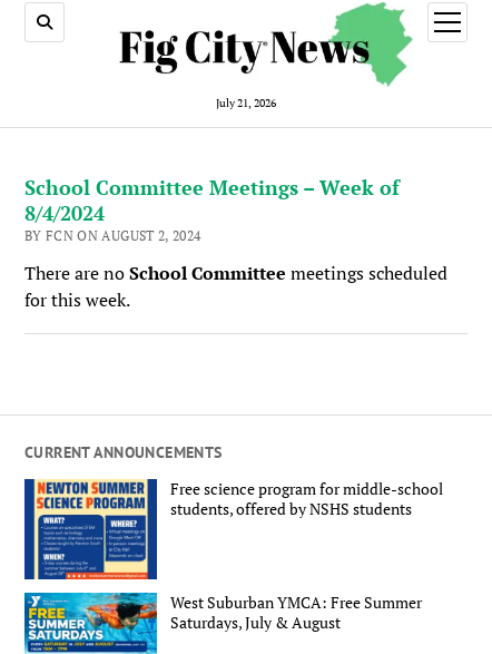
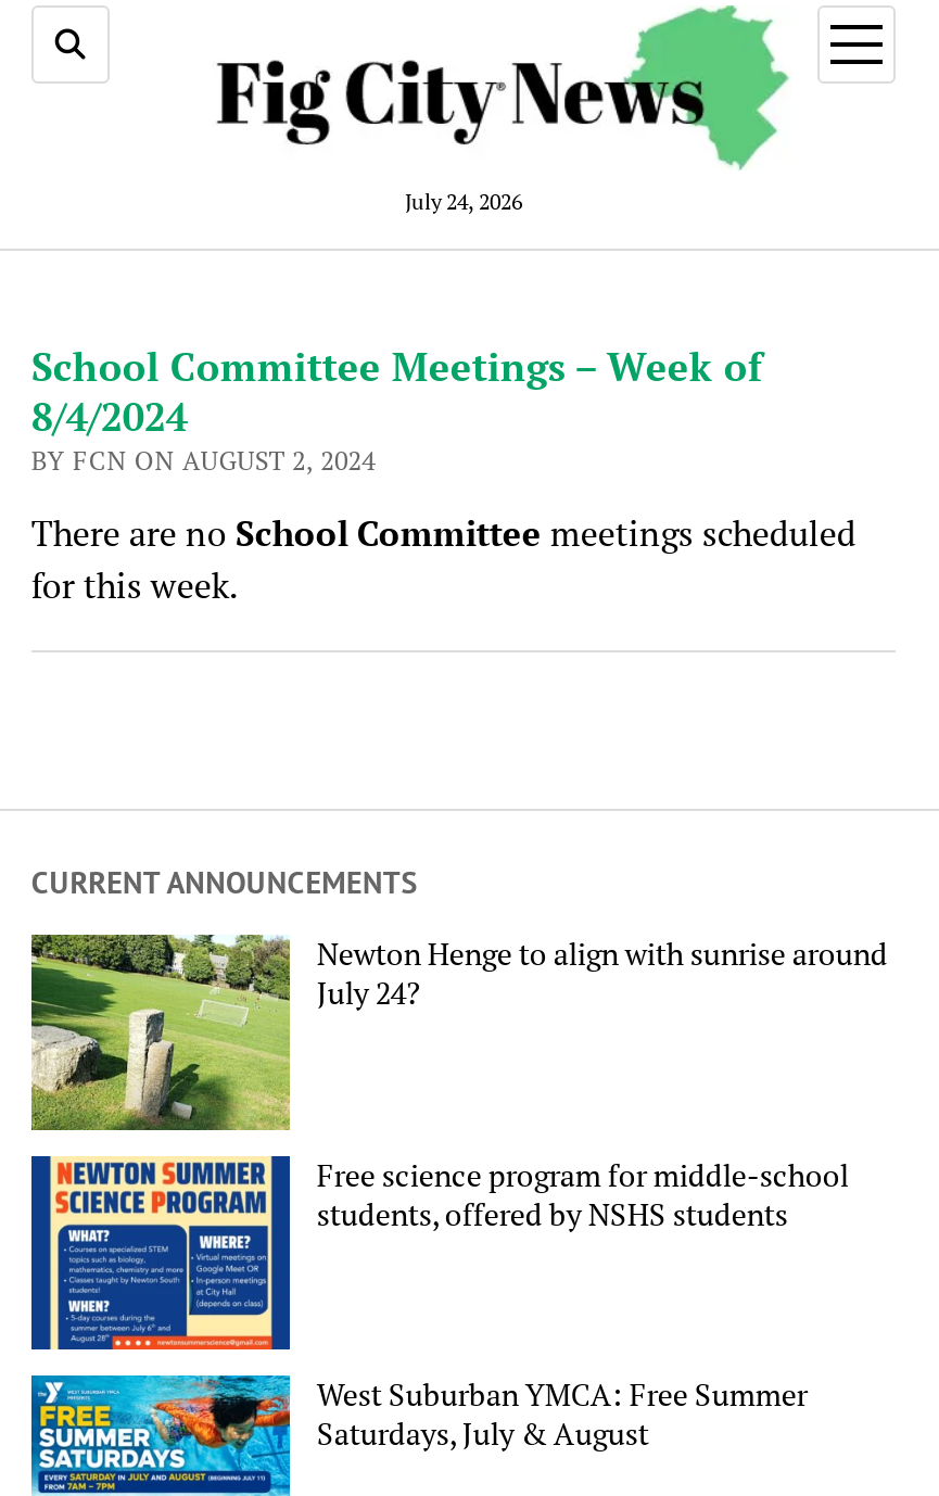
[216,95,276,110] July 21, 2026 -> [405,187,522,215] July 24, 2026
none -> [29,933,888,1134] [image] | Newton Henge to align with sunrise around | July 24?

